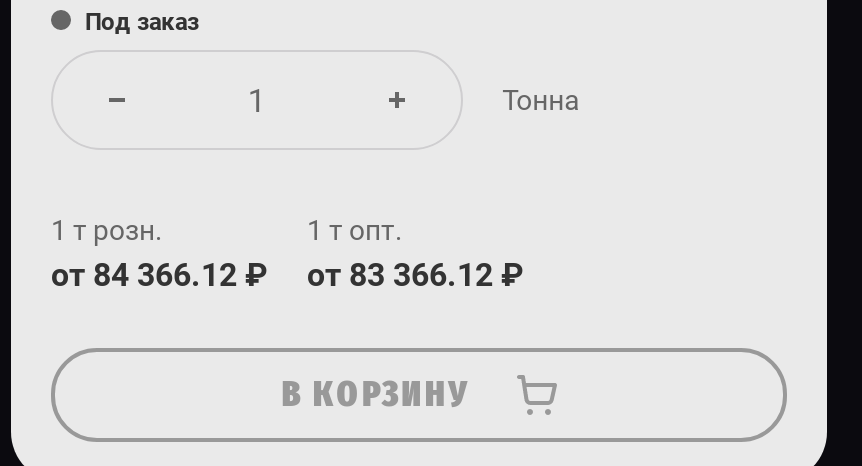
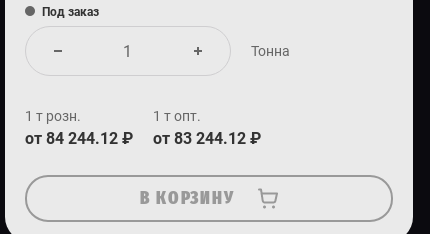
[51,256,267,294] от 84 366.12 ₽ -> [25,129,133,148] от 84 244.12 ₽
[307,256,523,294] от 83 366.12 ₽ -> [153,129,261,148] от 83 244.12 ₽

